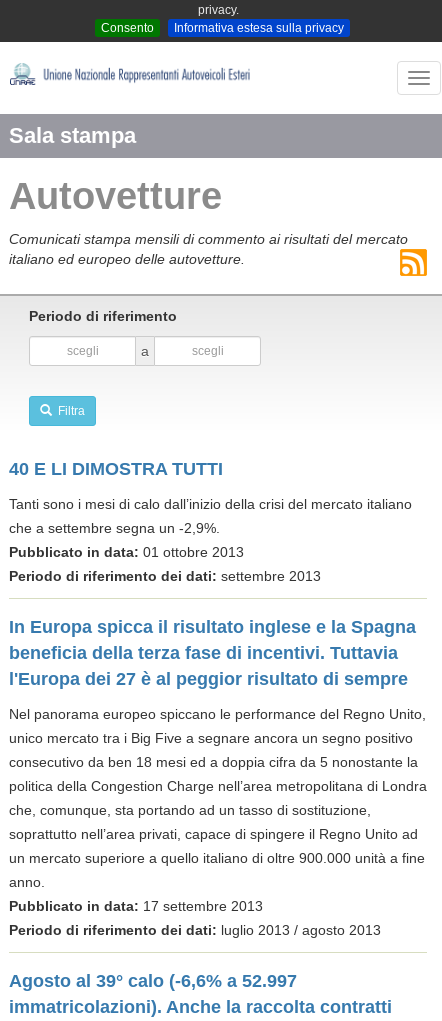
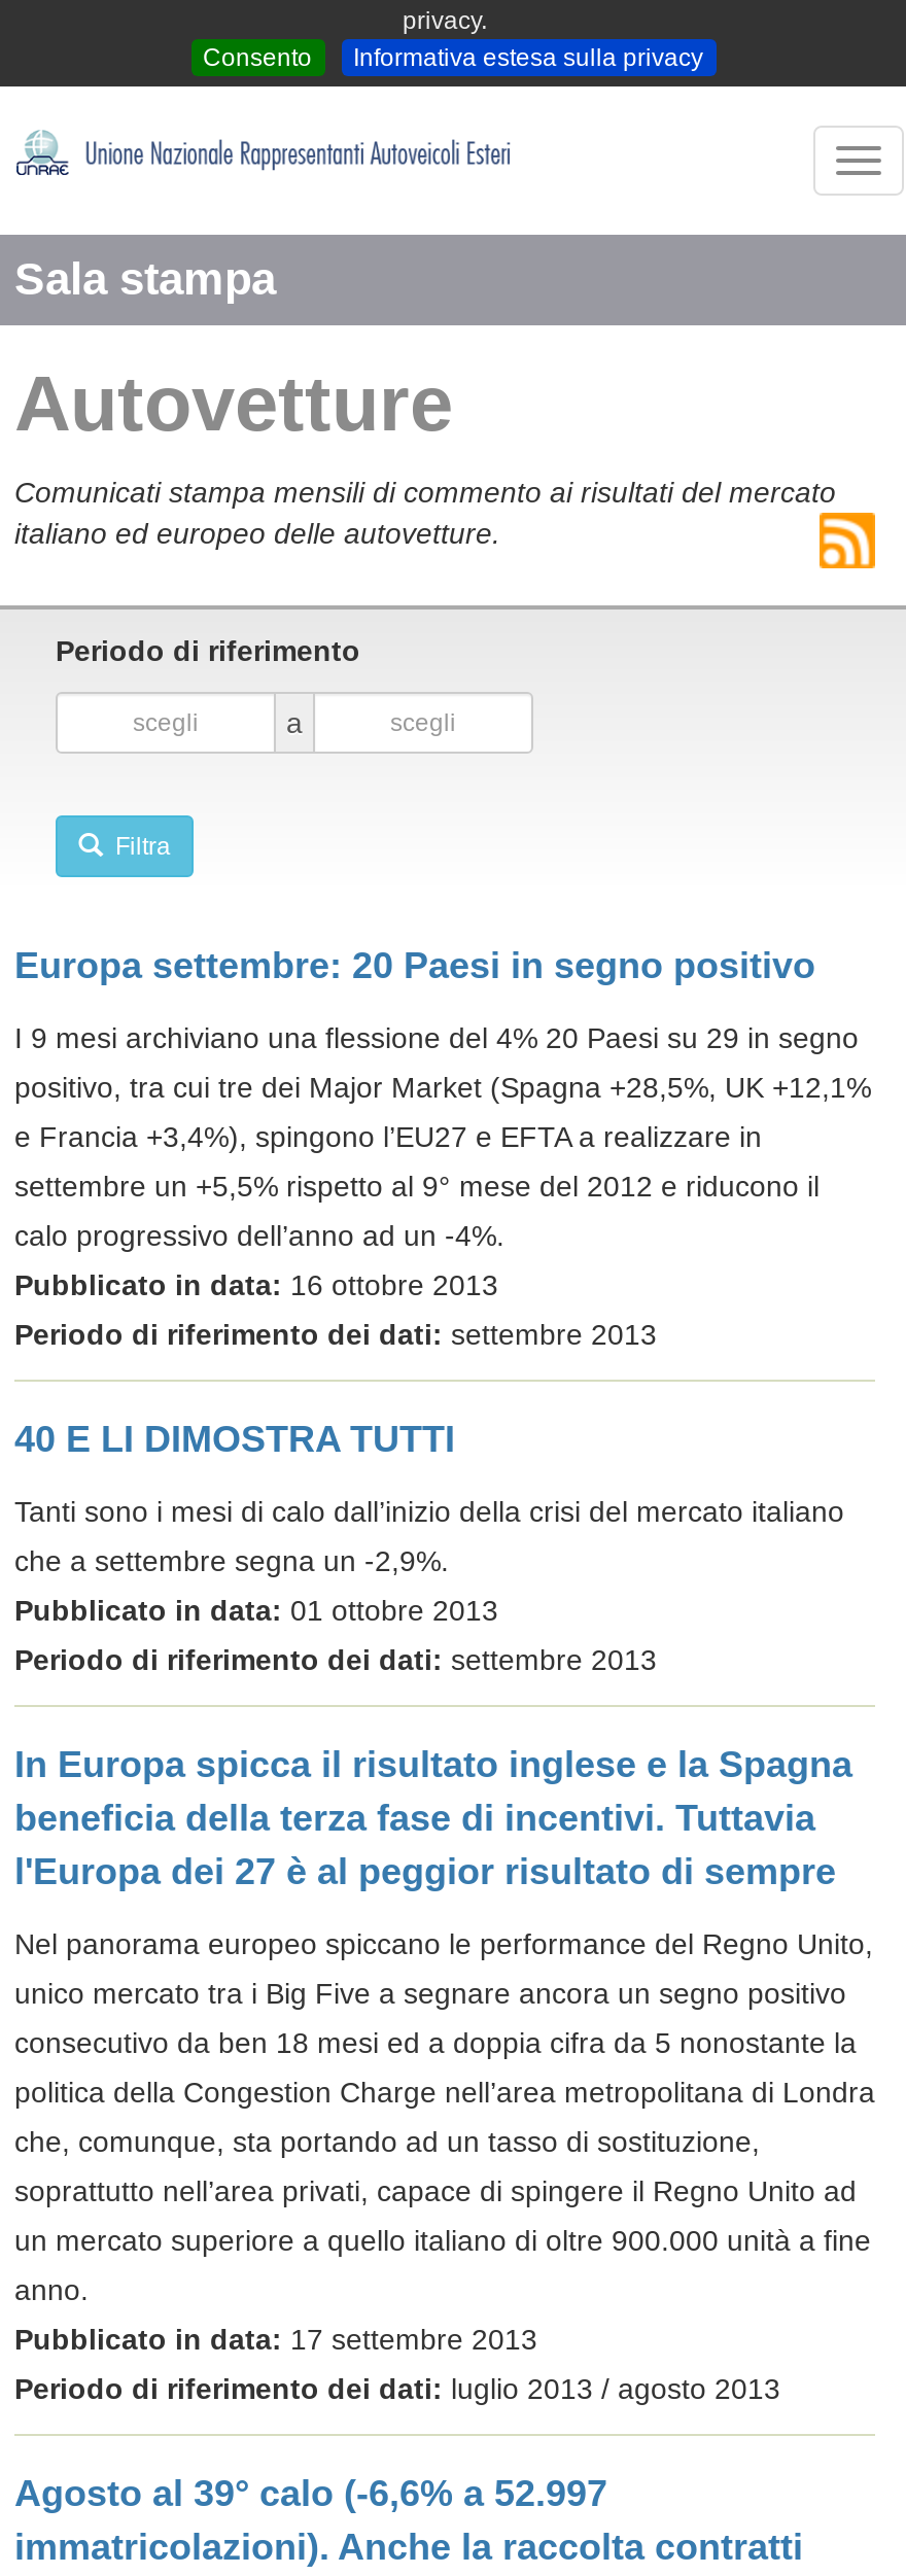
none -> [14,945,871,1351] Europa settembre: 20 Paesi in segno positivo | I 9 mesi archiviano una flessione del 4% 20 Paesi su 29 in segno | positivo, tra cui tre dei Major Market (Spagna +28,5%, UK +12,1% | e Francia +3,4%), spingono l’EU27 e EFTA a realizzare in | settembre un +5,5% rispetto al 9° mese del 2012 e riducono il | calo progressivo dell’anno ad un -4%. | Pubblicato in data: 16 ottobre 2013 | Periodo di riferimento dei dati: settembre 2013

